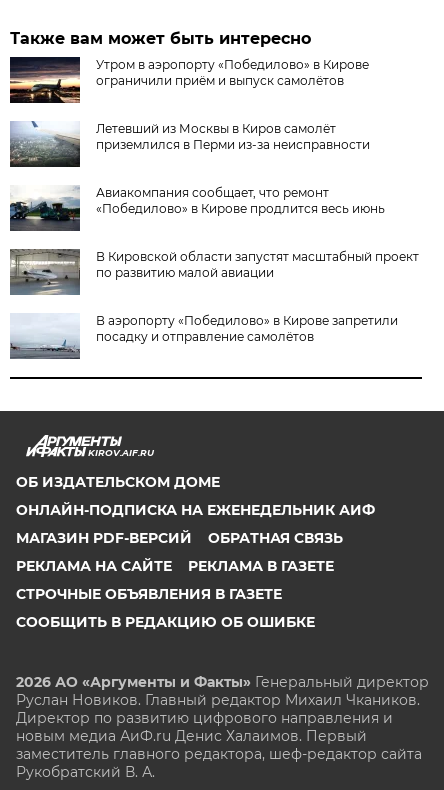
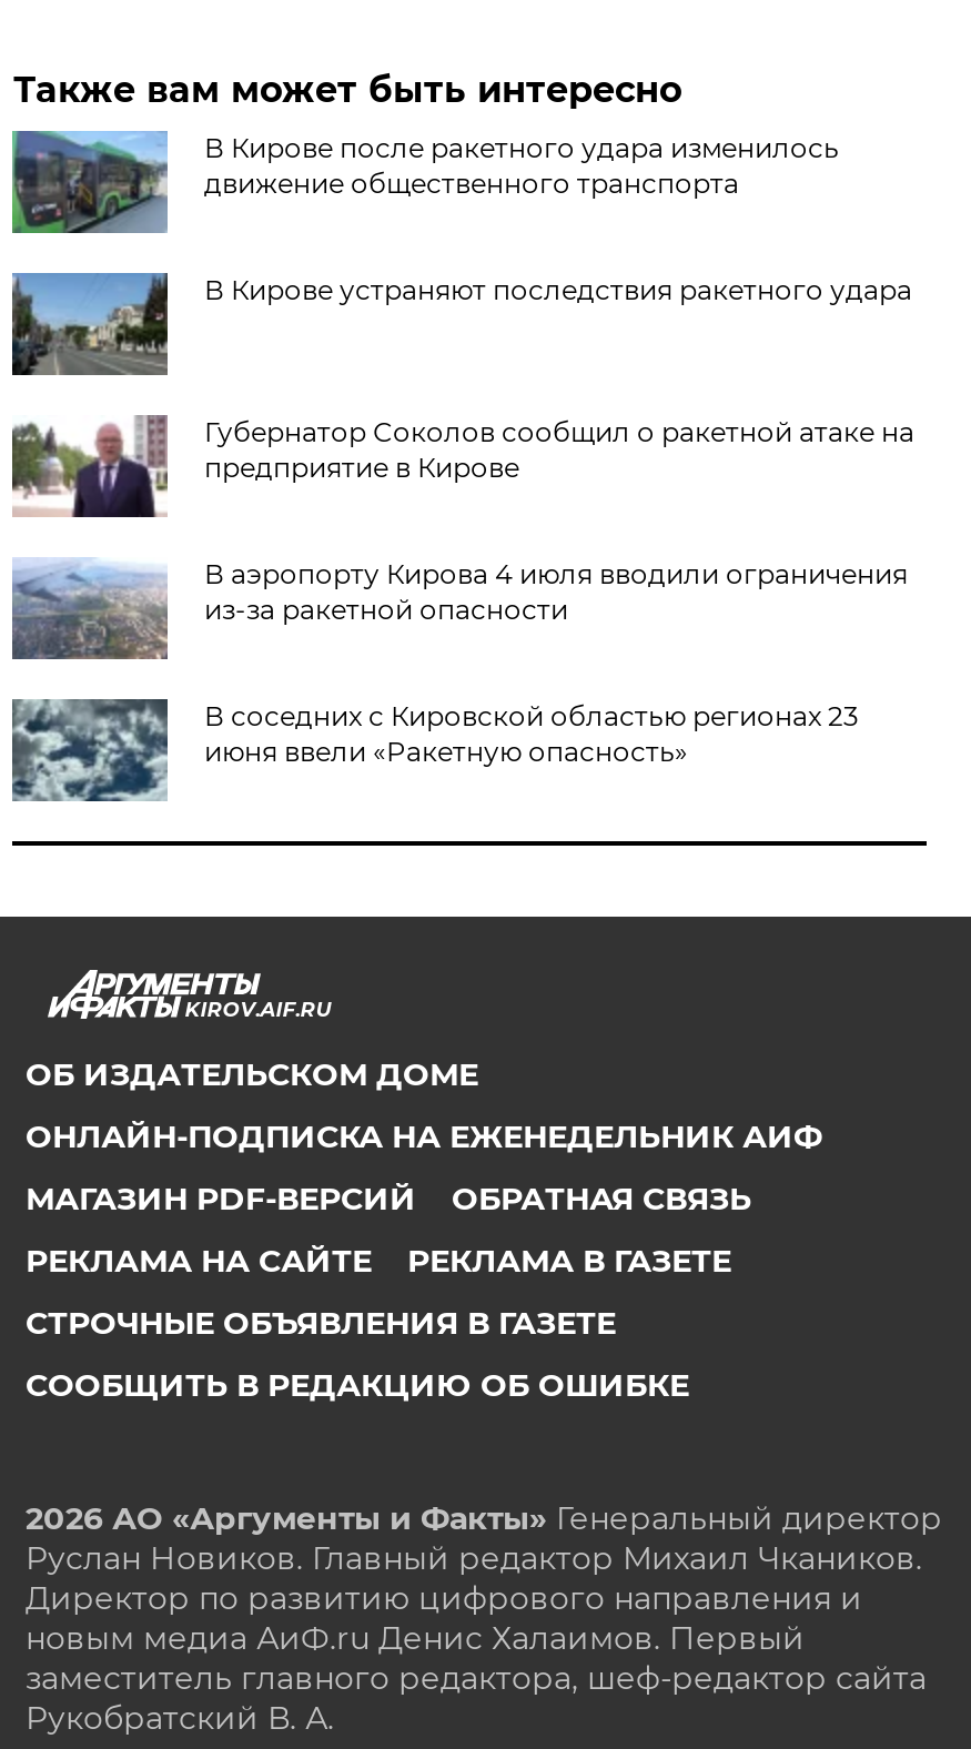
[9,56,369,104] [image] | Утром в аэропорту «Победилово» в Кирове | ограничили приём и выпуск самолётов -> [10,129,839,235] [image] | В Кирове после ракетного удара изменилось | движение общественного транспорта
[9,121,370,168] [image] | Летевший из Москвы в Киров самолёт | приземлился в Перми из-за неисправности -> [12,271,912,377] [image] | В Кирове устраняют последствия ракетного удара
[9,185,385,232] [image] | Авиакомпания сообщает, что ремонт | «Победилово» в Кирове продлится весь июнь -> [10,415,914,517] [image] | Губернатор Соколов сообщил о ракетной атаке на | предприятие в Кирове
[9,248,419,295] [image] | В Кировской области запустят масштабный проект | по развитию малой авиации -> [12,557,908,659] [image] | В аэропорту Кирова 4 июля вводили ограничения | из-за ракетной опасности
[10,313,398,359] [image] | В аэропорту «Победилово» в Кирове запретили | посадку и отправление самолётов -> [10,697,859,801] [image] | В соседних с Кировской областью регионах 23 | июня ввели «Ракетную опасность»

